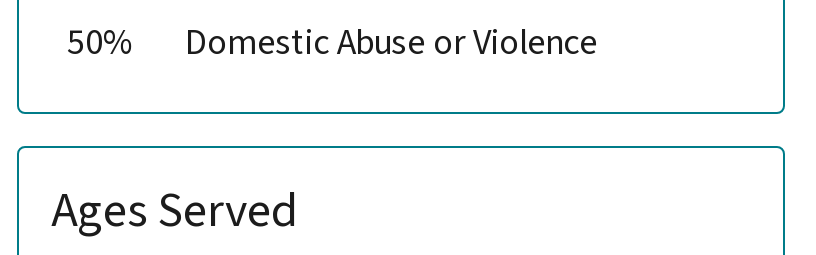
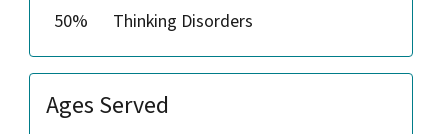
[185,18,597,68] Domestic Abuse or Violence -> [113,9,253,34] Thinking Disorders

